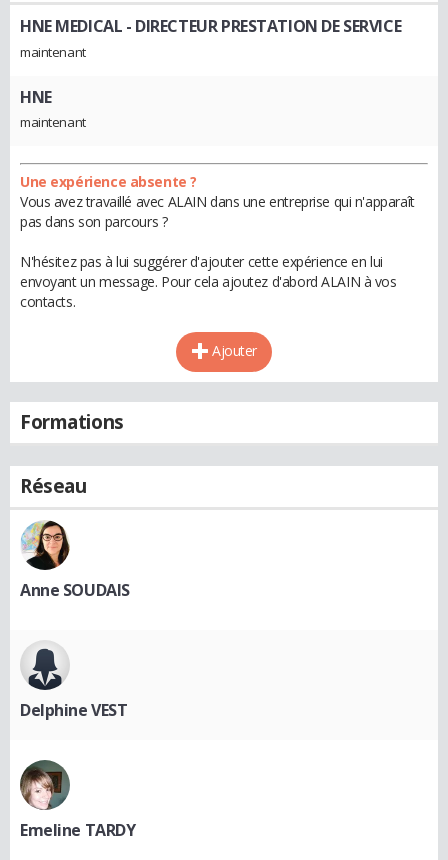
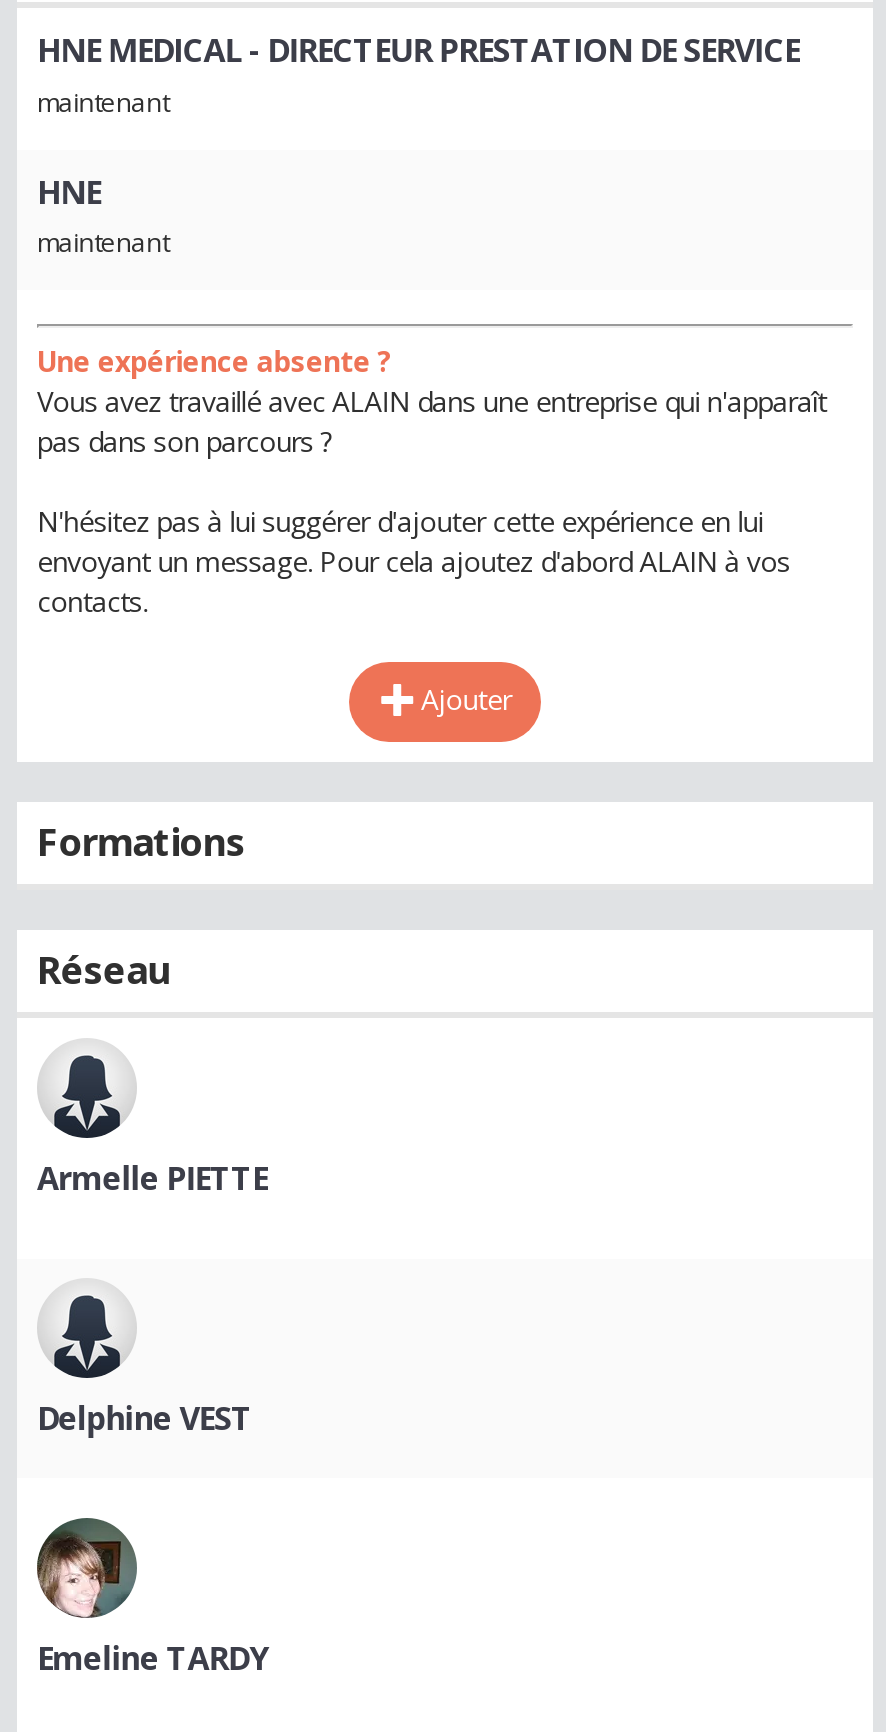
[20,520,130,601] [image] | Anne SOUDAIS -> [37,1040,267,1201] [image] | Armelle PIETTE

